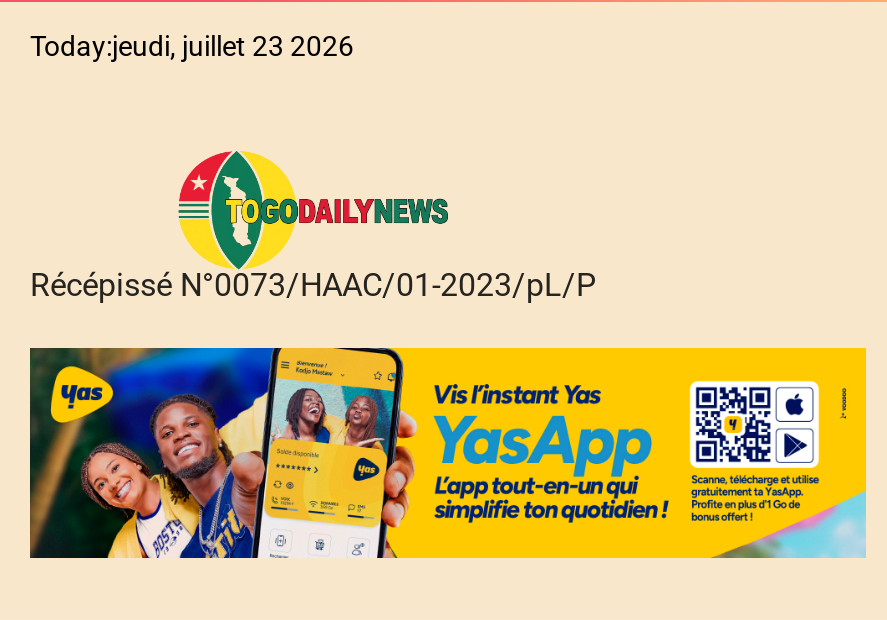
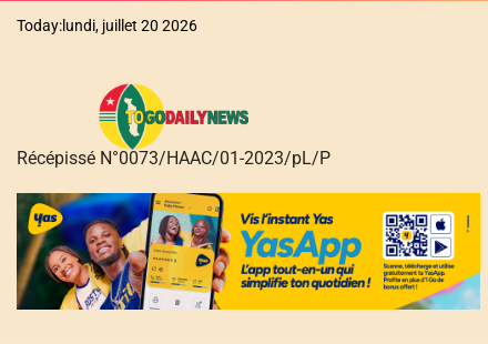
[30,30,354,62] Today:jeudi, juillet 23 2026 -> [17,17,197,34] Today:lundi, juillet 20 2026

